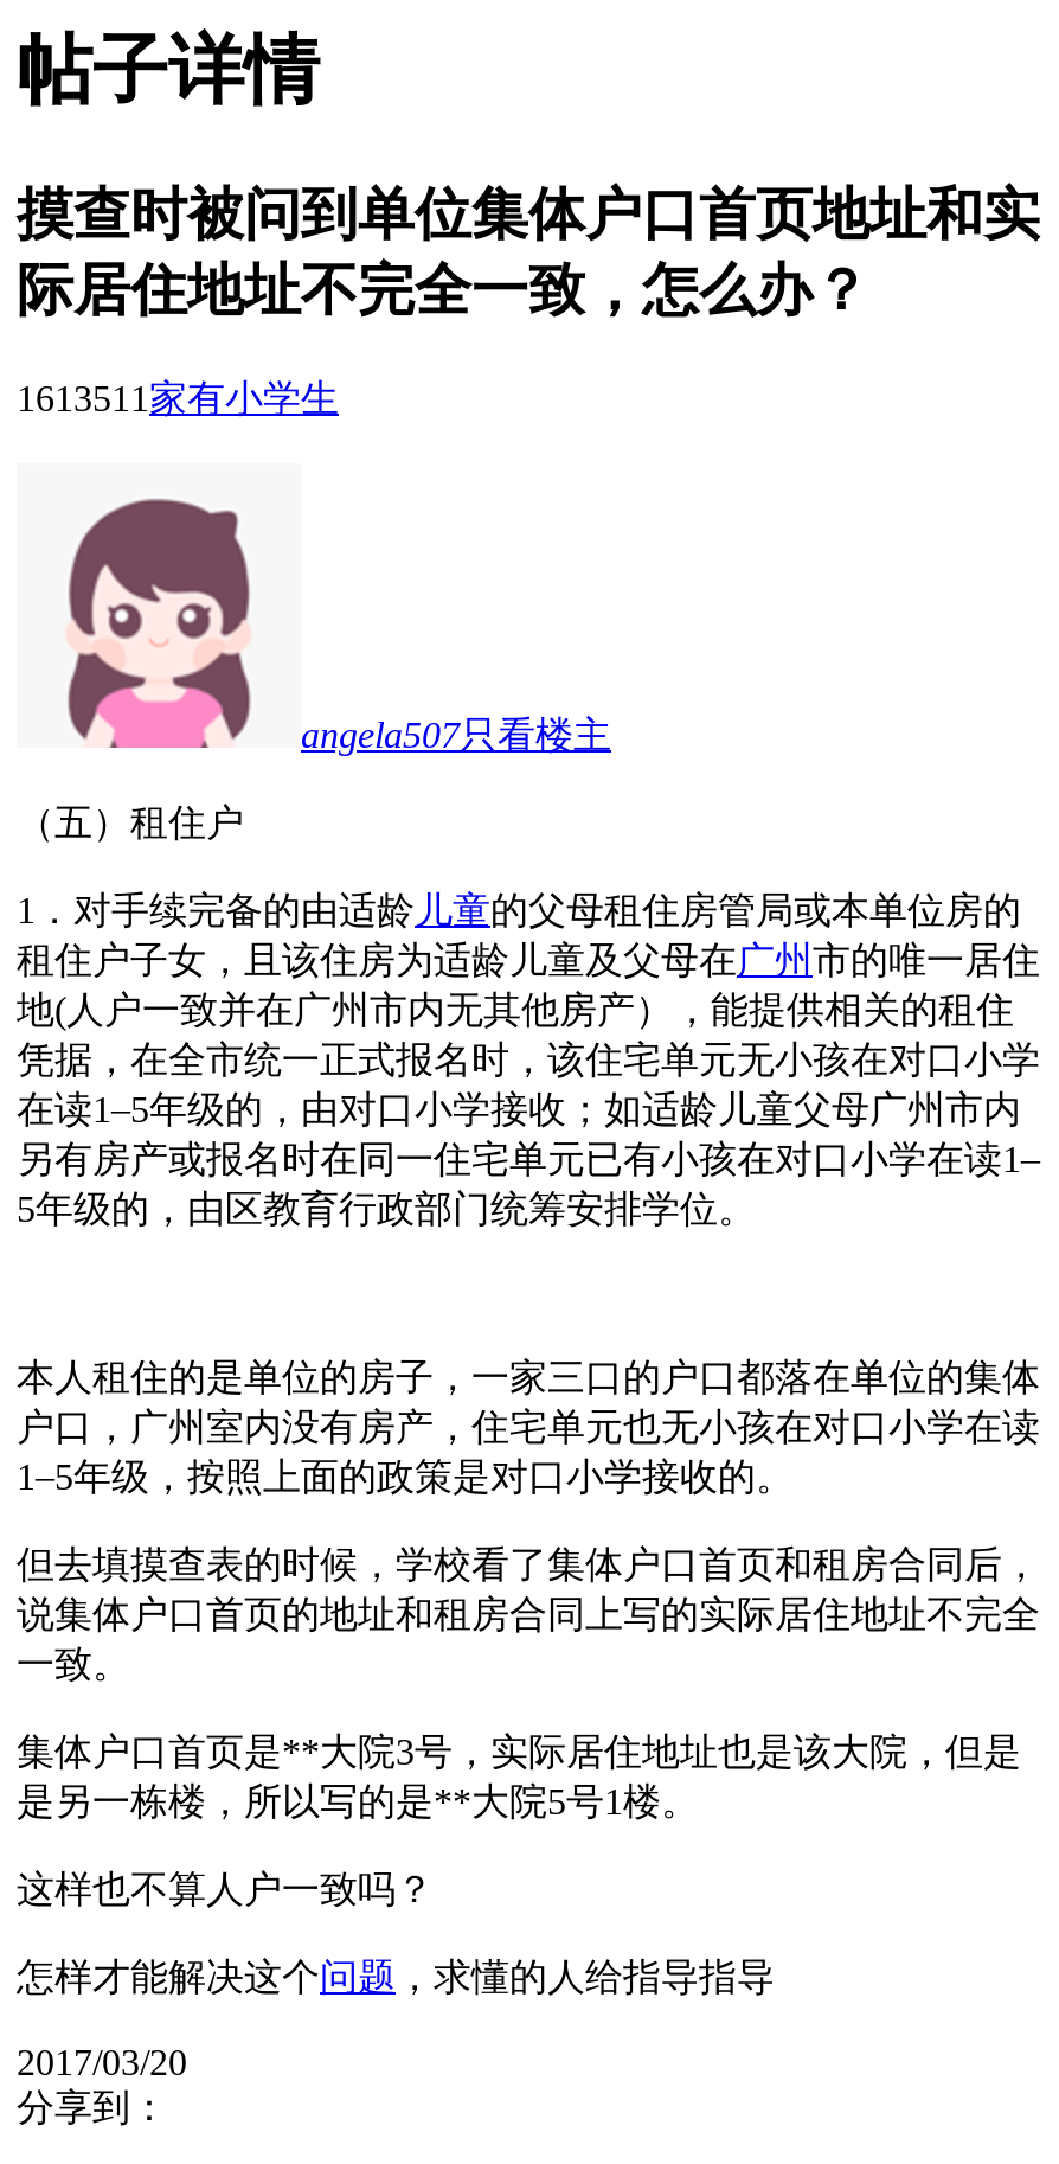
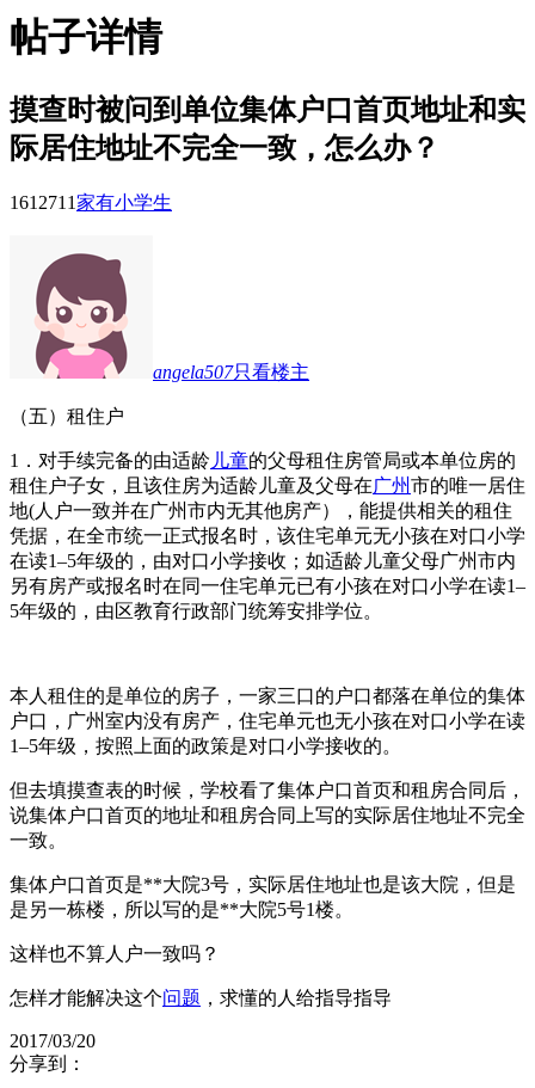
[17,378,339,418] 1613511家有小学生 -> [10,192,172,212] 1612711家有小学生

